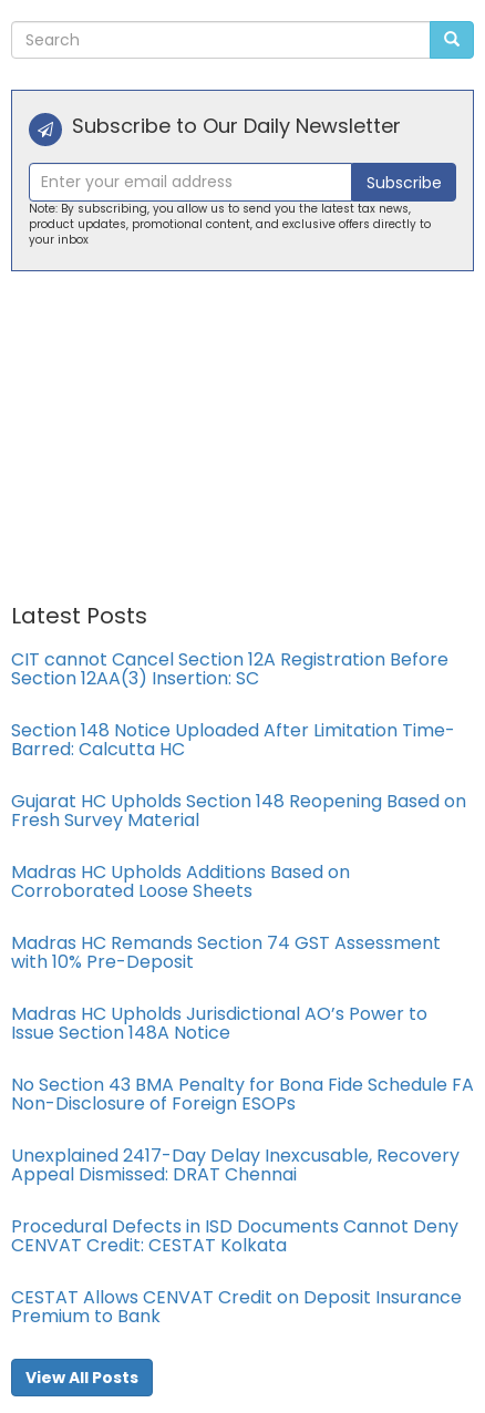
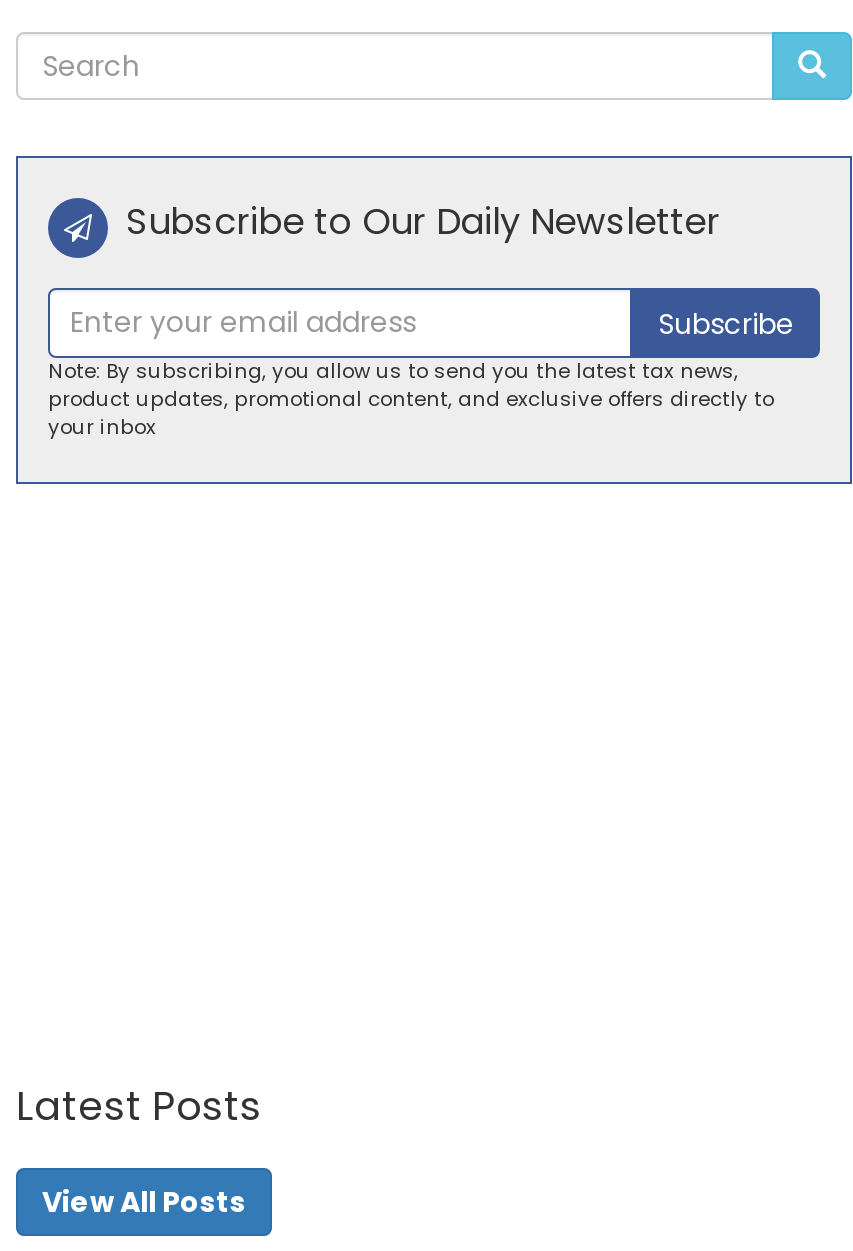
[11,647,474,1329] CIT cannot Cancel Section 12A Registration Before | Section 12AA(3) Insertion: SC | Section 148 Notice Uploaded After Limitation Time- | Barred: Calcutta HC | Gujarat HC Upholds Section 148 Reopening Based on | Fresh Survey Material | Madras HC Upholds Additions Based on | Corroborated Loose Sheets | Madras HC Remands Section 74 GST Assessment | with 10% Pre-Deposit | Madras HC Upholds Jurisdictional AO’s Power to | Issue Section 148A Notice | No Section 43 BMA Penalty for Bona Fide Schedule FA | Non-Disclosure of Foreign ESOPs | Unexplained 2417-Day Delay Inexcusable, Recovery | Appeal Dismissed: DRAT Chennai | Procedural Defects in ISD Documents Cannot Deny | CENVAT Credit: CESTAT Kolkata | CESTAT Allows CENVAT Credit on Deposit Insurance | Premium to Bank -> none

